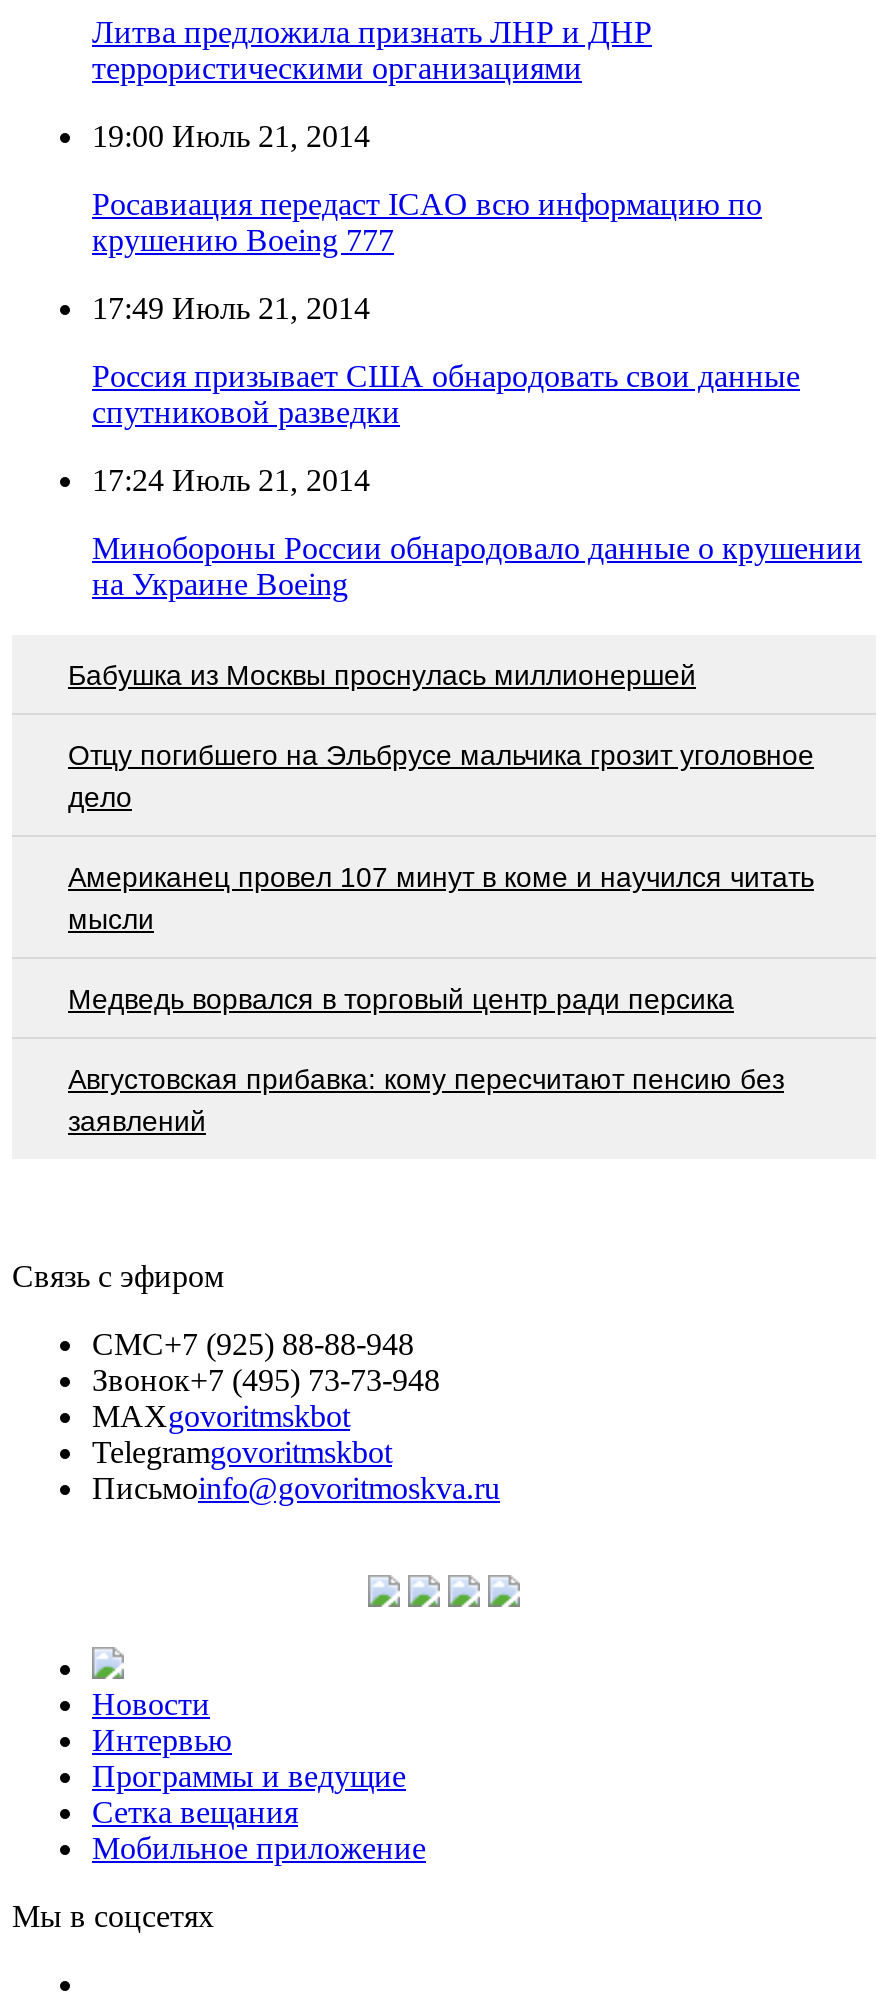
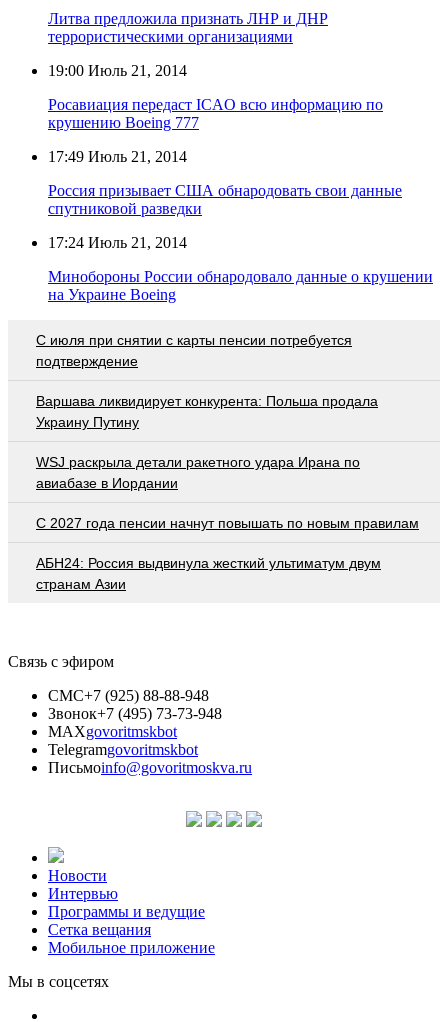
[68,658,696,690] Бабушка из Москвы проснулась миллионершей -> [36,332,352,369] С июля при снятии с карты пенсии потребуется | подтверждение
[68,738,814,812] Отцу погибшего на Эльбрусе мальчика грозит уголовное | дело -> [36,393,378,430] Варшава ликвидирует конкурента: Польша продала | Украину Путину
[68,860,814,934] Американец провел 107 минут в коме и научился читать | мысли -> [36,454,360,491] WSJ раскрыла детали ракетного удара Ирана по | авиабазе в Иордании
[68,982,734,1014] Медведь ворвался в торговый центр ради персика -> [36,515,419,531] С 2027 года пенсии начнут повышать по новым правилам
[68,1062,784,1136] Августовская прибавка: кому пересчитают пенсию без | заявлений -> [36,555,381,592] АБН24: Россия выдвинула жесткий ультиматум двум | странам Азии

